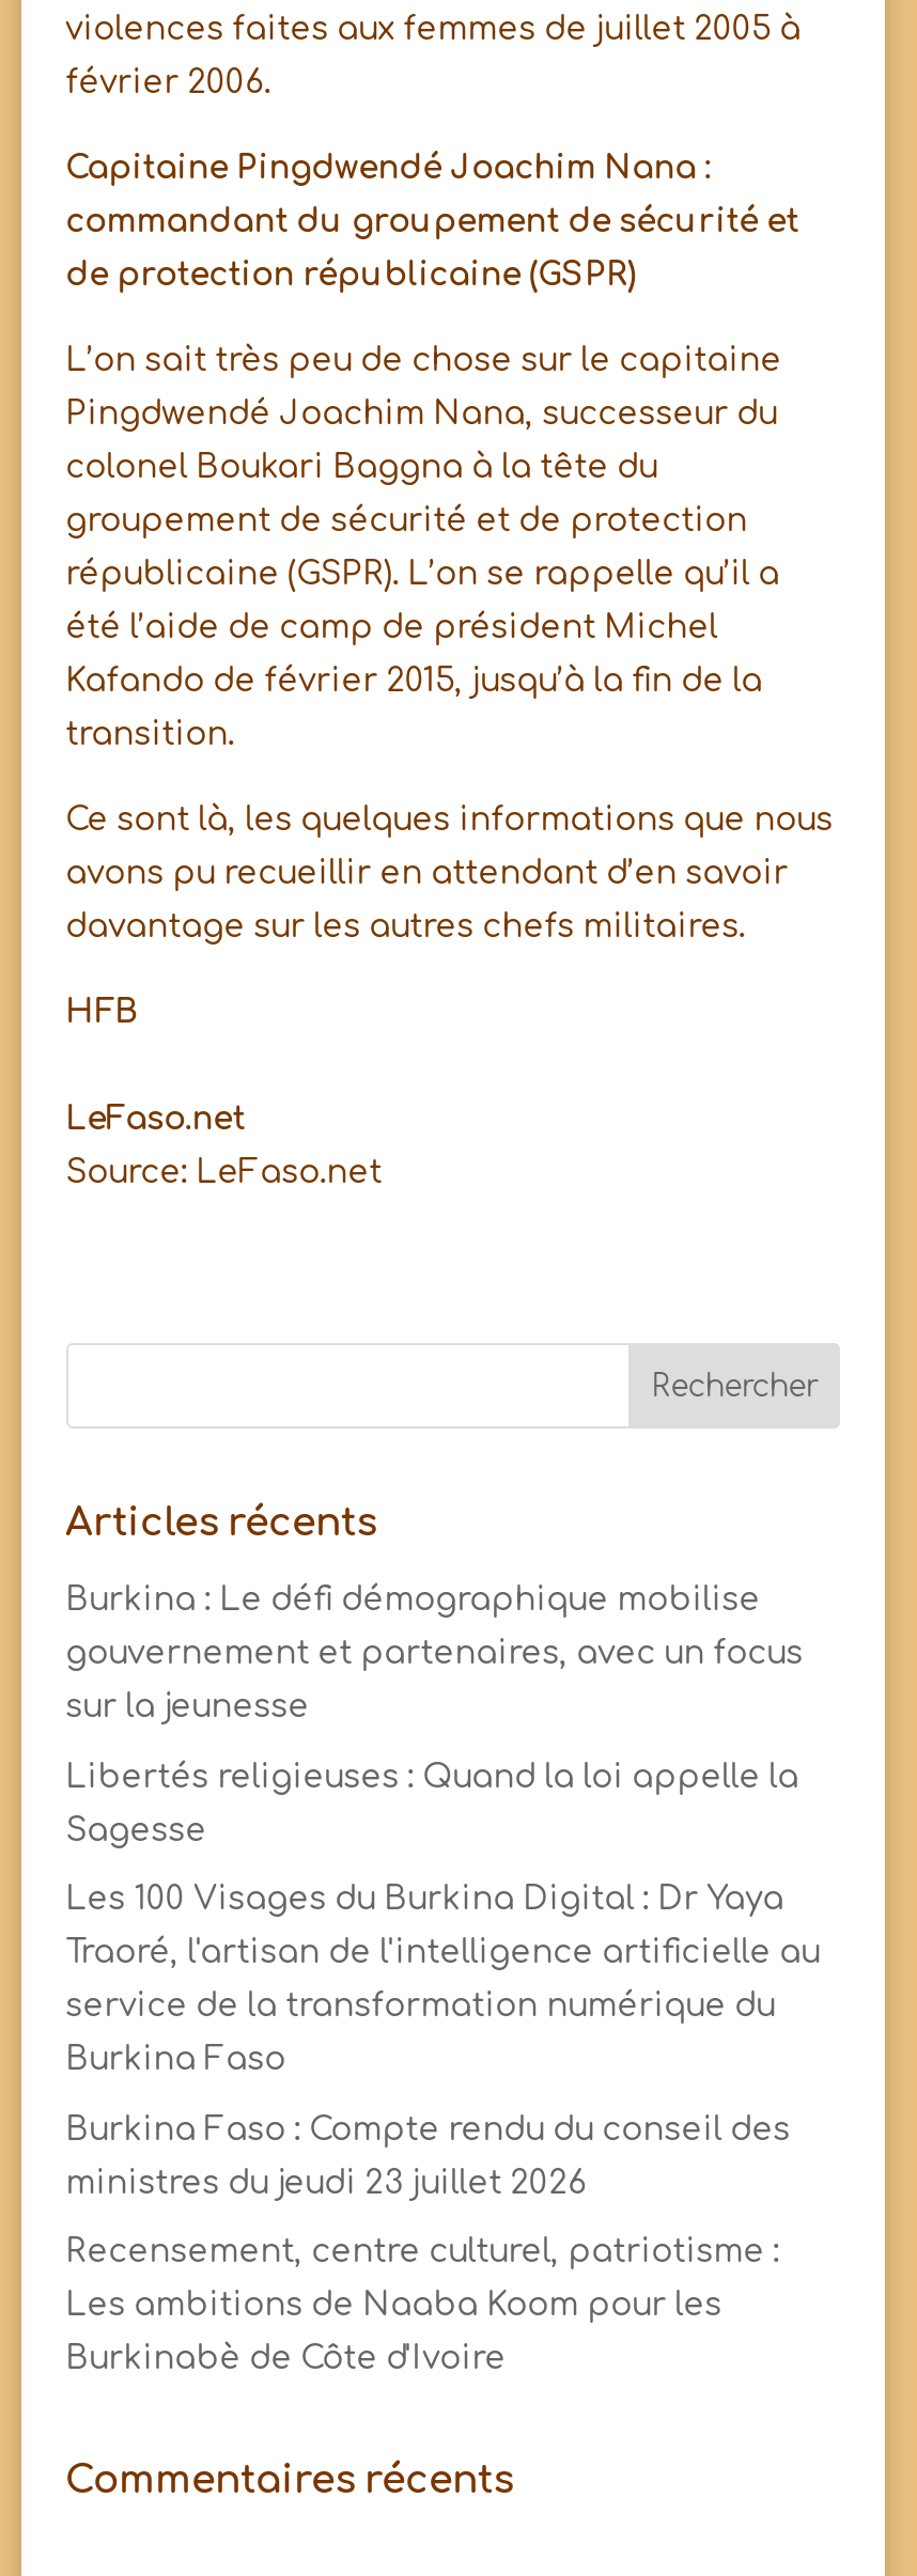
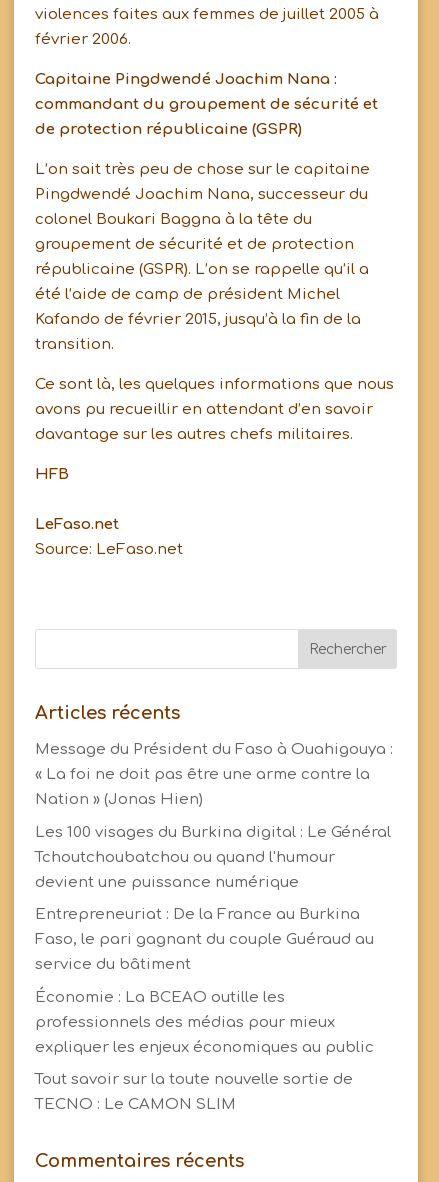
[65,1583,760,1619] Burkina : Le défi démographique mobilise -> [35,741,393,758] Message du Président du Faso à Ouahigouya :
[65,1636,803,1673] gouvernement et partenaires, avec un focus -> [35,766,370,783] « La foi ne doit pas être une arme contre la
[65,1690,309,1726] sur la jeunesse -> [35,791,203,808] Nation » (Jonas Hien)
[65,1759,799,1795] Libertés religieuses : Quand la loi appelle la -> [35,824,391,841] Les 100 visages du Burkina digital : Le Général
[65,1812,206,1849] Sagesse -> [35,849,335,866] Tchoutchoubatchou ou quand l'humour
[65,1882,784,1918] Les 100 Visages du Burkina Digital : Dr Yaya -> [35,874,299,891] devient une puissance numérique
[65,1935,820,1972] Traoré, l'artisan de l'intelligence artificielle au -> [35,906,360,923] Entrepreneuriat : De la France au Burkina
[65,1989,775,2025] service de la transformation numérique du -> [35,931,374,948] Faso, le pari gagnant du couple Guéraud au
[65,2042,286,2079] Burkina Faso -> [35,956,191,973] service du bâtiment
[65,2112,790,2148] Burkina Faso : Compte rendu du conseil des -> [35,989,285,1006] Économie : La BCEAO outille les
[65,2165,587,2201] ministres du jeudi 23 juillet 2026 -> [35,1014,335,1031] professionnels des médias pour mieux
[65,2235,779,2271] Recensement, centre culturel, patriotisme : -> [35,1039,374,1056] expliquer les enjeux économiques au public
[65,2288,722,2324] Les ambitions de Naaba Koom pour les -> [35,1071,353,1088] Tout savoir sur la toute nouvelle sortie de
[65,2341,506,2378] Burkinabè de Côte d'Ivoire -> [35,1096,236,1113] TECNO : Le CAMON SLIM

